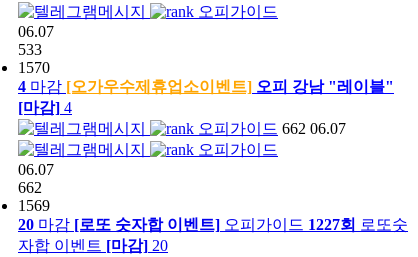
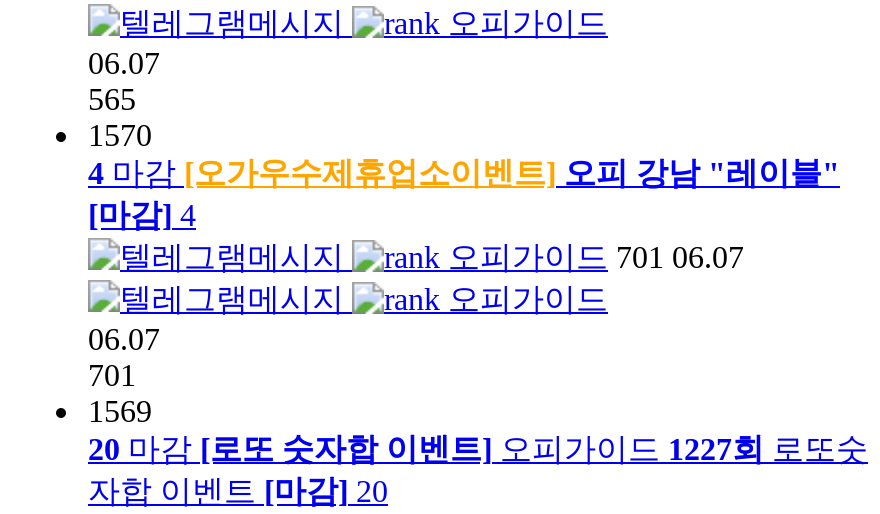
[18,41,42,58] 533 -> [88,83,136,117] 565
[194,120,346,137] 오피가이드 662 06.07 -> [440,241,744,275] 오피가이드 701 06.07
[18,179,42,196] 662 -> [88,359,136,393] 701

